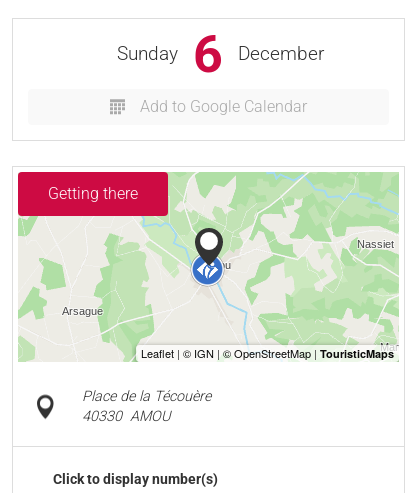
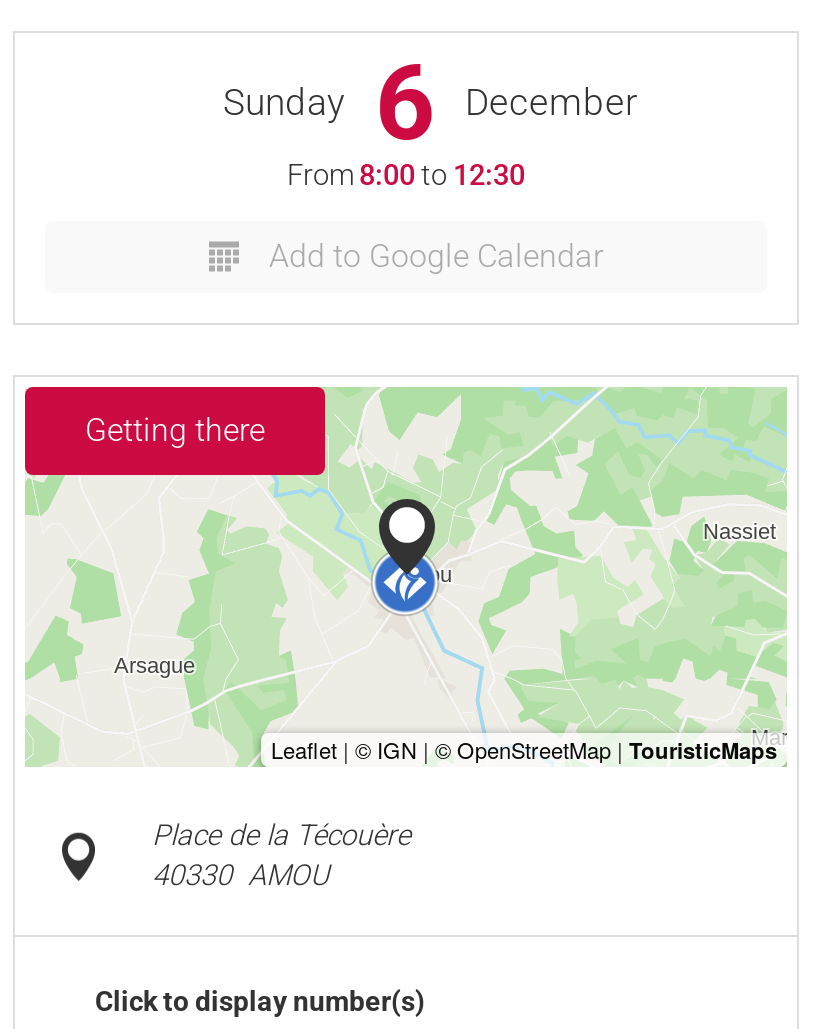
none -> [287,158,525,192] From 8:00 to 12:30

